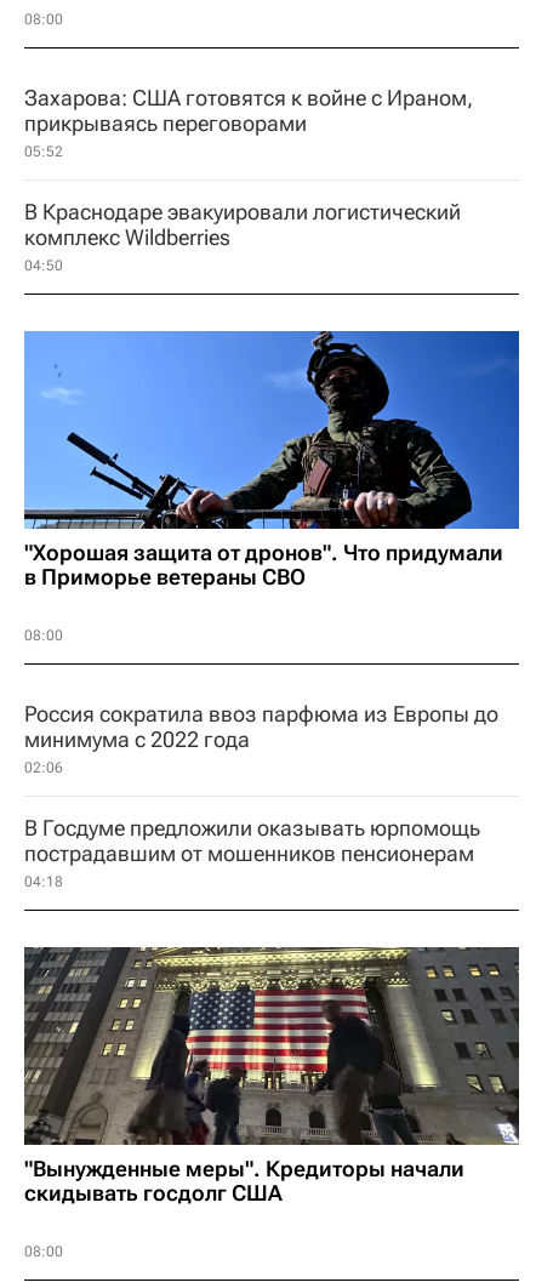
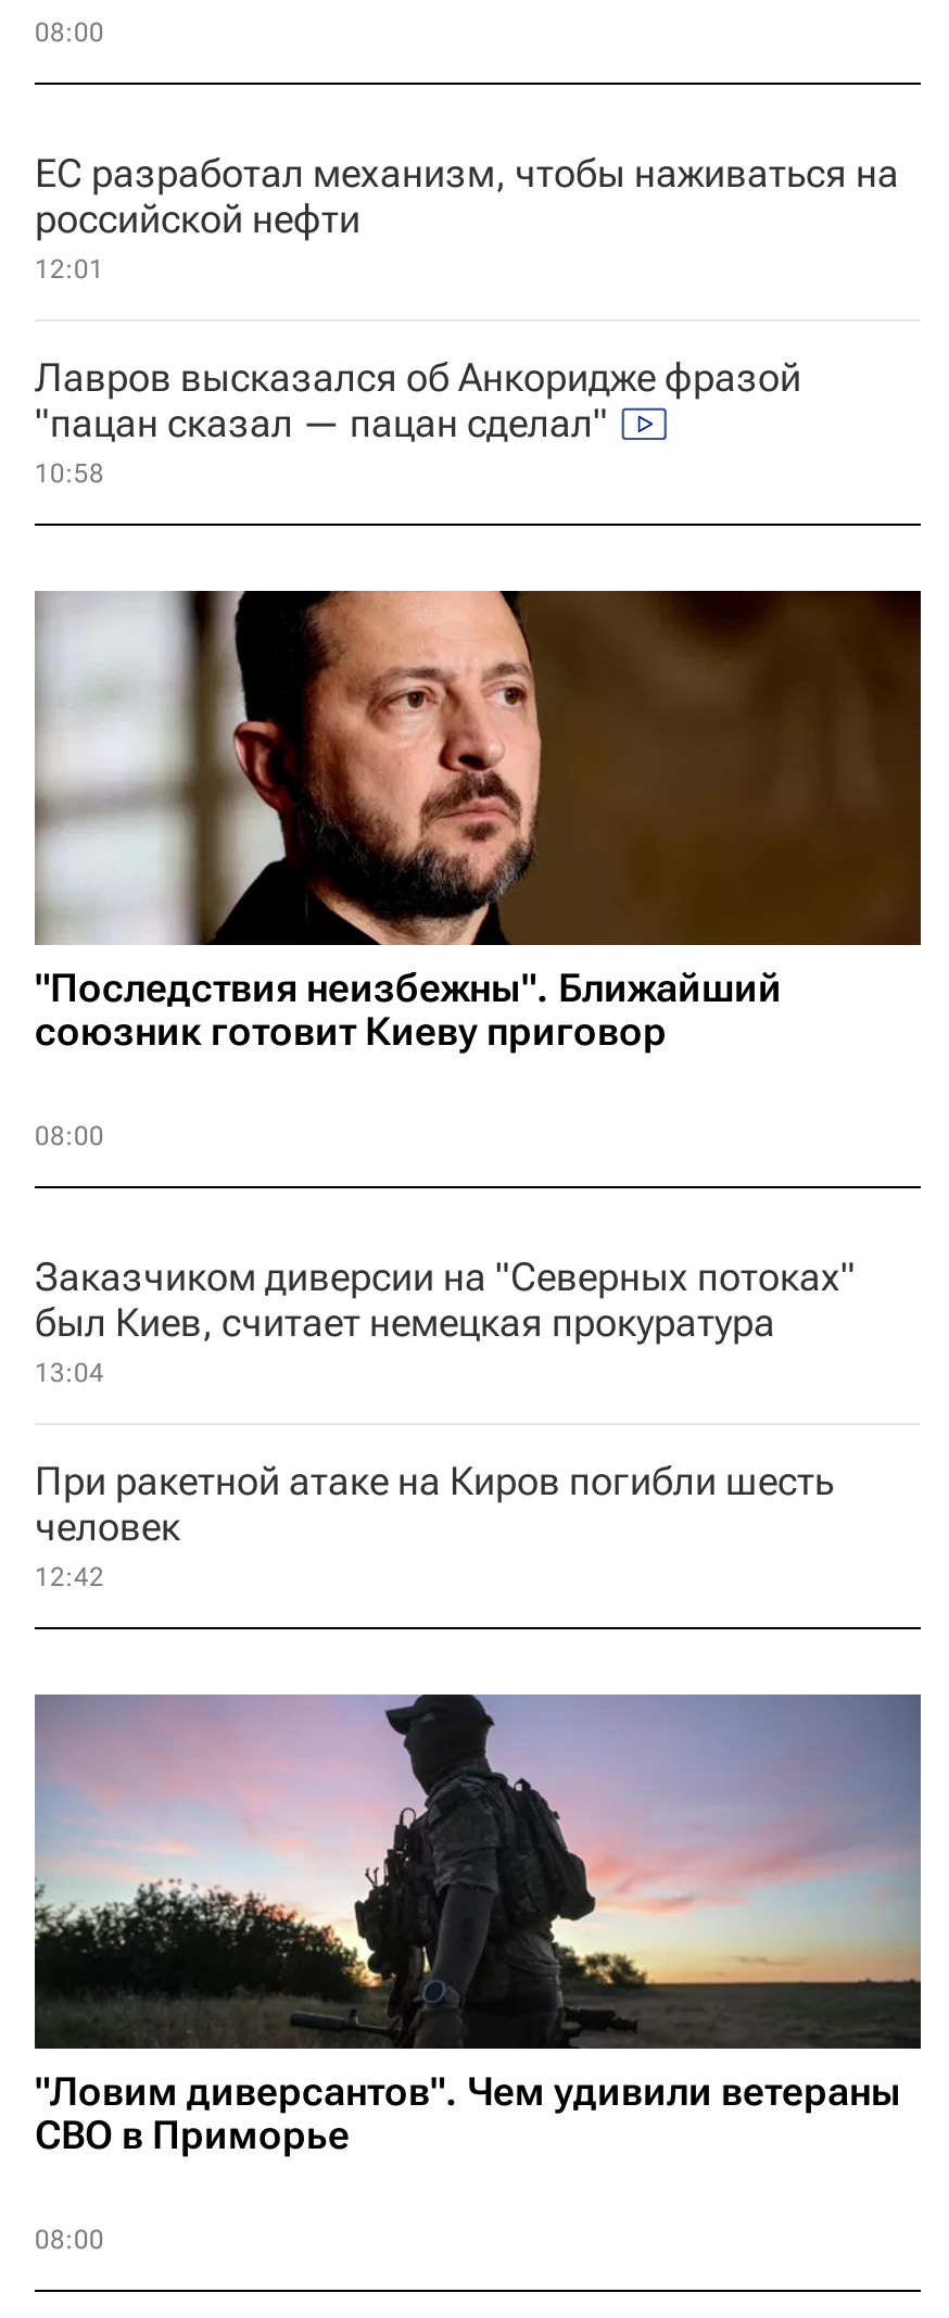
[24,85,473,160] Захарова: США готовятся к войне с Ираном, | прикрываясь переговорами | 05:52 -> [35,150,899,285] ЕС разработал механизм, чтобы наживаться на | российской нефти | 12:01
[24,199,461,274] В Краснодаре эвакуировали логистический | комплекс Wildberries | 04:50 -> [35,354,801,489] Лавров высказался об Анкоридже фразой | "пацан сказал — пацан сделал" | 10:58
[23,330,520,589] [image] | "Хорошая защита от дронов". Что придумали | в Приморье ветераны СВО -> [33,589,923,1054] [image] | "Последствия неизбежны". Ближайший | союзник готовит Киеву приговор
[24,701,498,776] Россия сократила ввоз парфюма из Европы до | минимума с 2022 года | 02:06 -> [35,1254,856,1388] Заказчиком диверсии на "Северных потоках" | был Киев, считает немецкая прокуратура | 13:04
[24,815,480,890] В Госдуме предложили оказывать юрпомощь | пострадавшим от мошенников пенсионерам | 04:18 -> [35,1458,834,1592] При ракетной атаке на Киров погибли шесть | человек | 12:42
[24,946,520,1206] [image] | "Вынужденные меры". Кредиторы начали | скидывать госдолг США -> [35,1695,923,2157] [image] | "Ловим диверсантов". Чем удивили ветераны | СВО в Приморье

